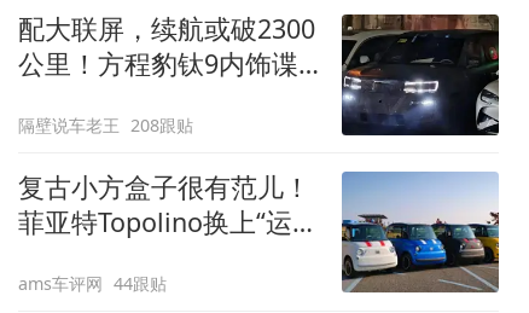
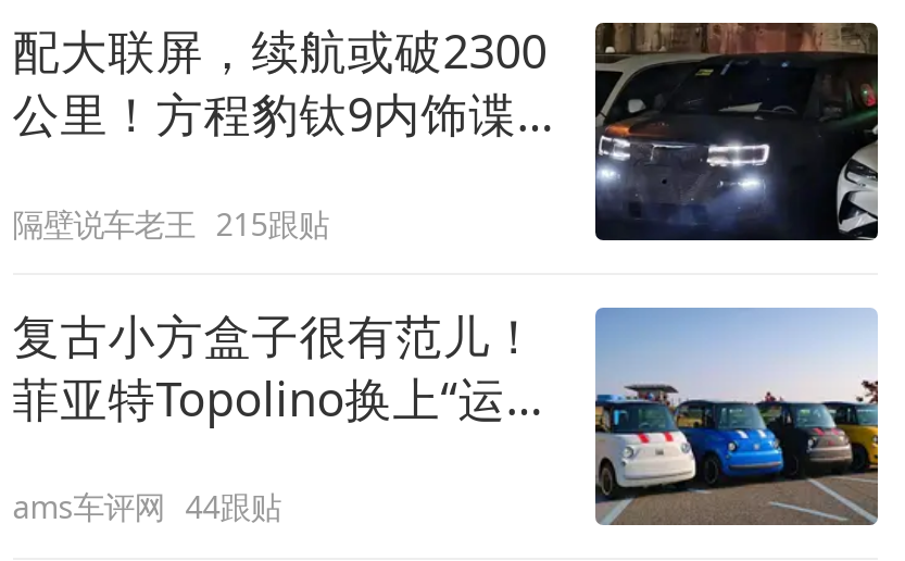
[18,113,194,136] 隔壁说车老王 208跟贴 -> [12,202,329,243] 隔壁说车老王 215跟贴

